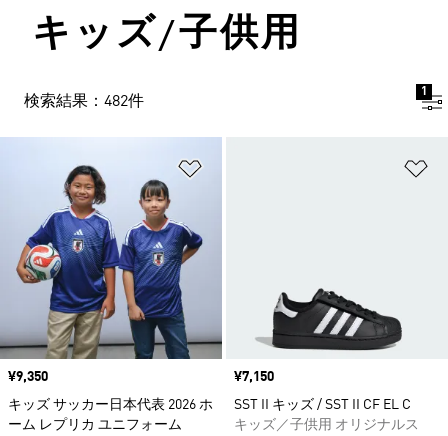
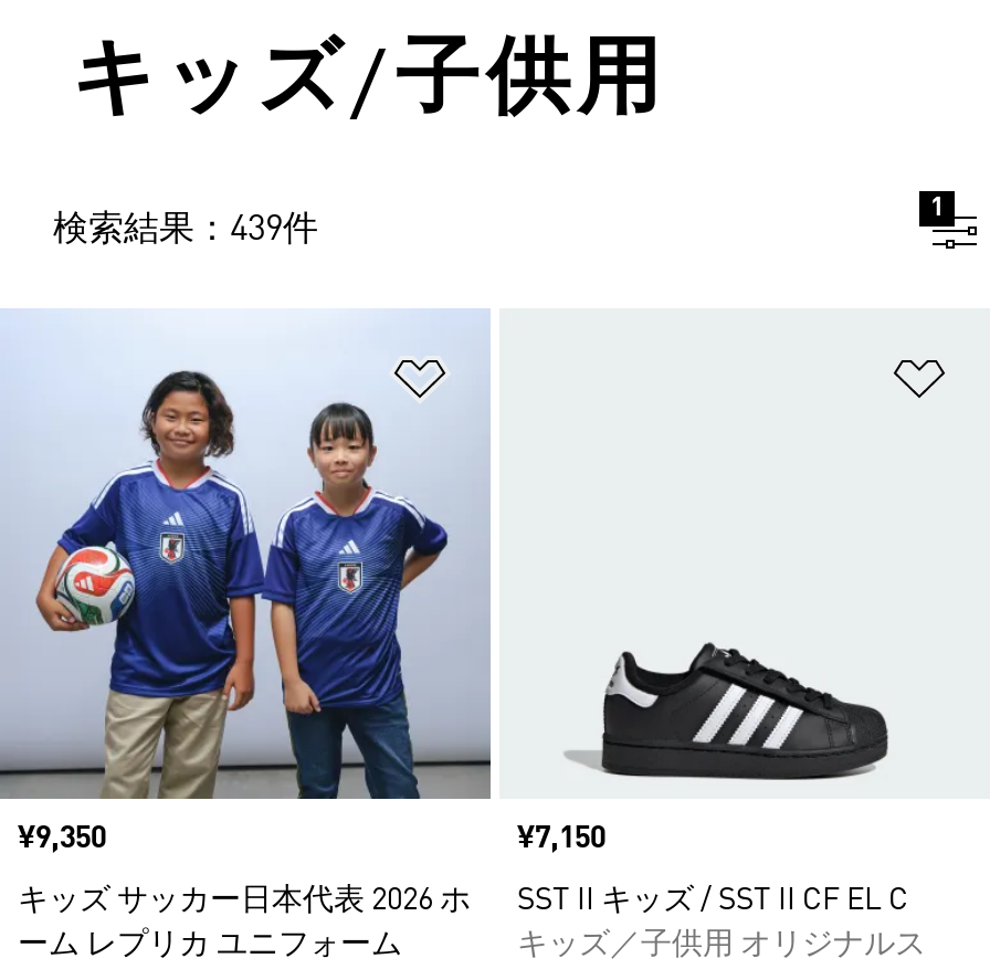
[24,94,144,110] 検索結果：482件 -> [53,213,318,249] 検索結果：439件

